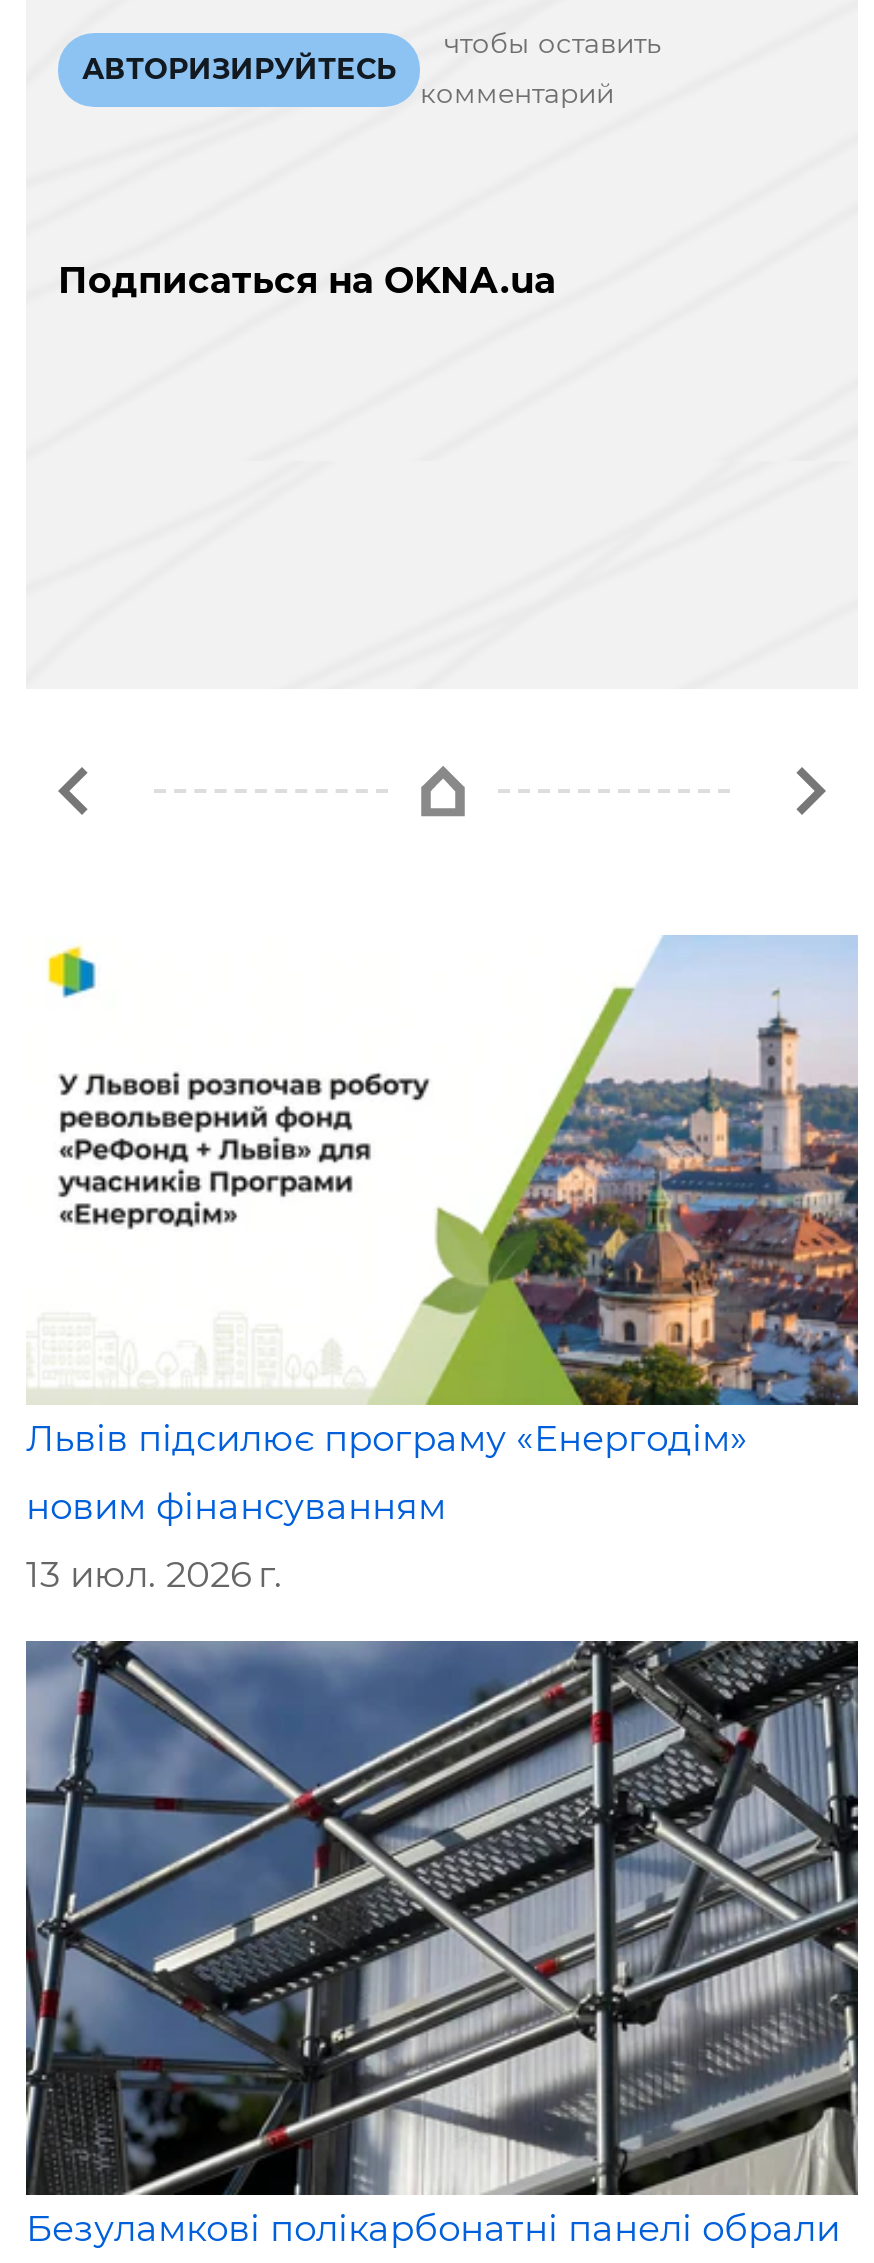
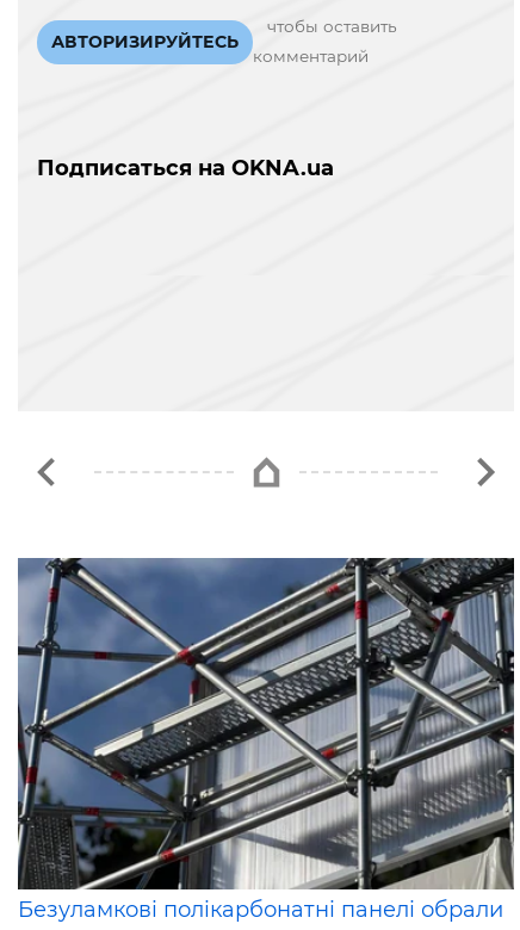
[26,935,858,1597] [image] | Львів підсилює програму «Енергодім» | новим фінансуванням | 13 июл. 2026 г. -> none

